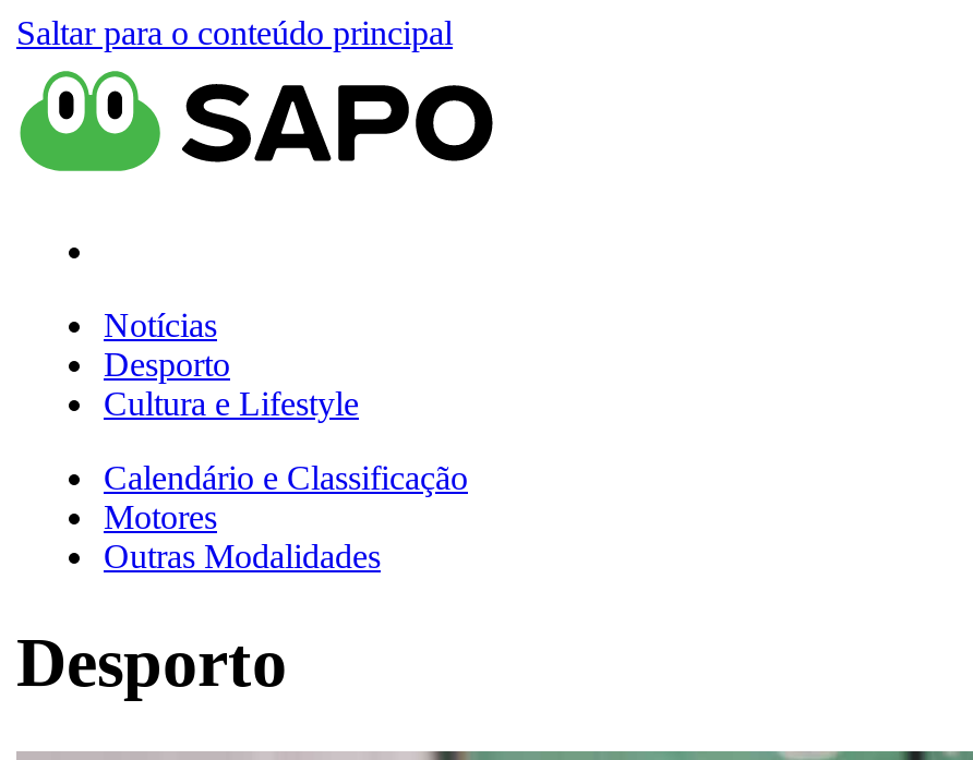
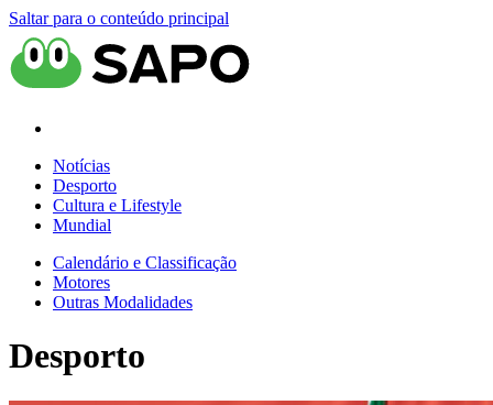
none -> [53,216,111,234] Mundial

